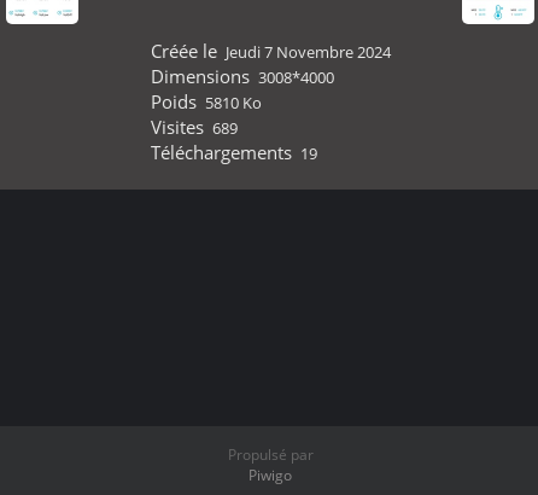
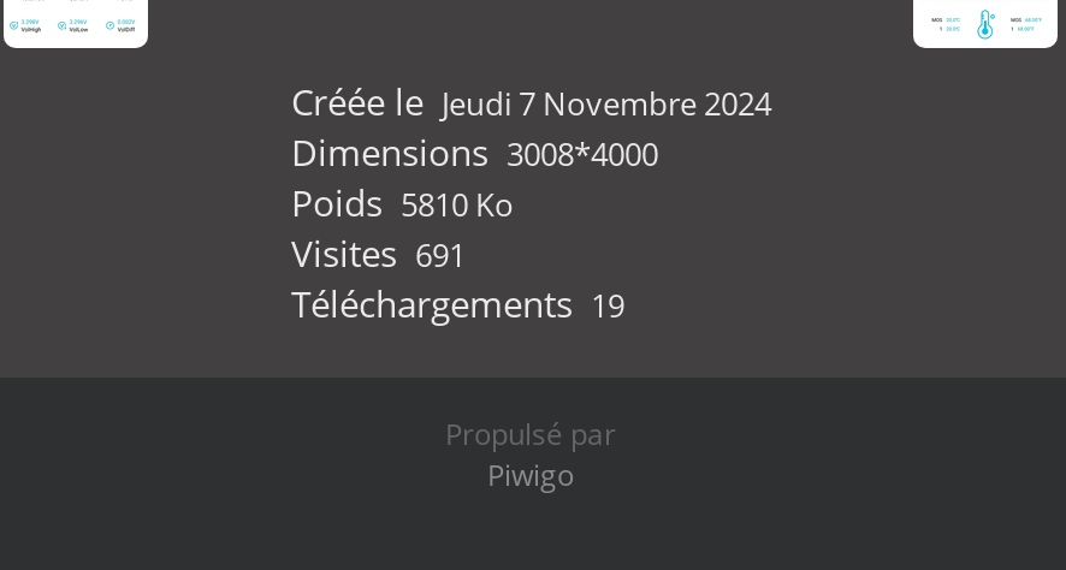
[150,115,238,139] Visites 689 -> [291,228,466,277] Visites 691

